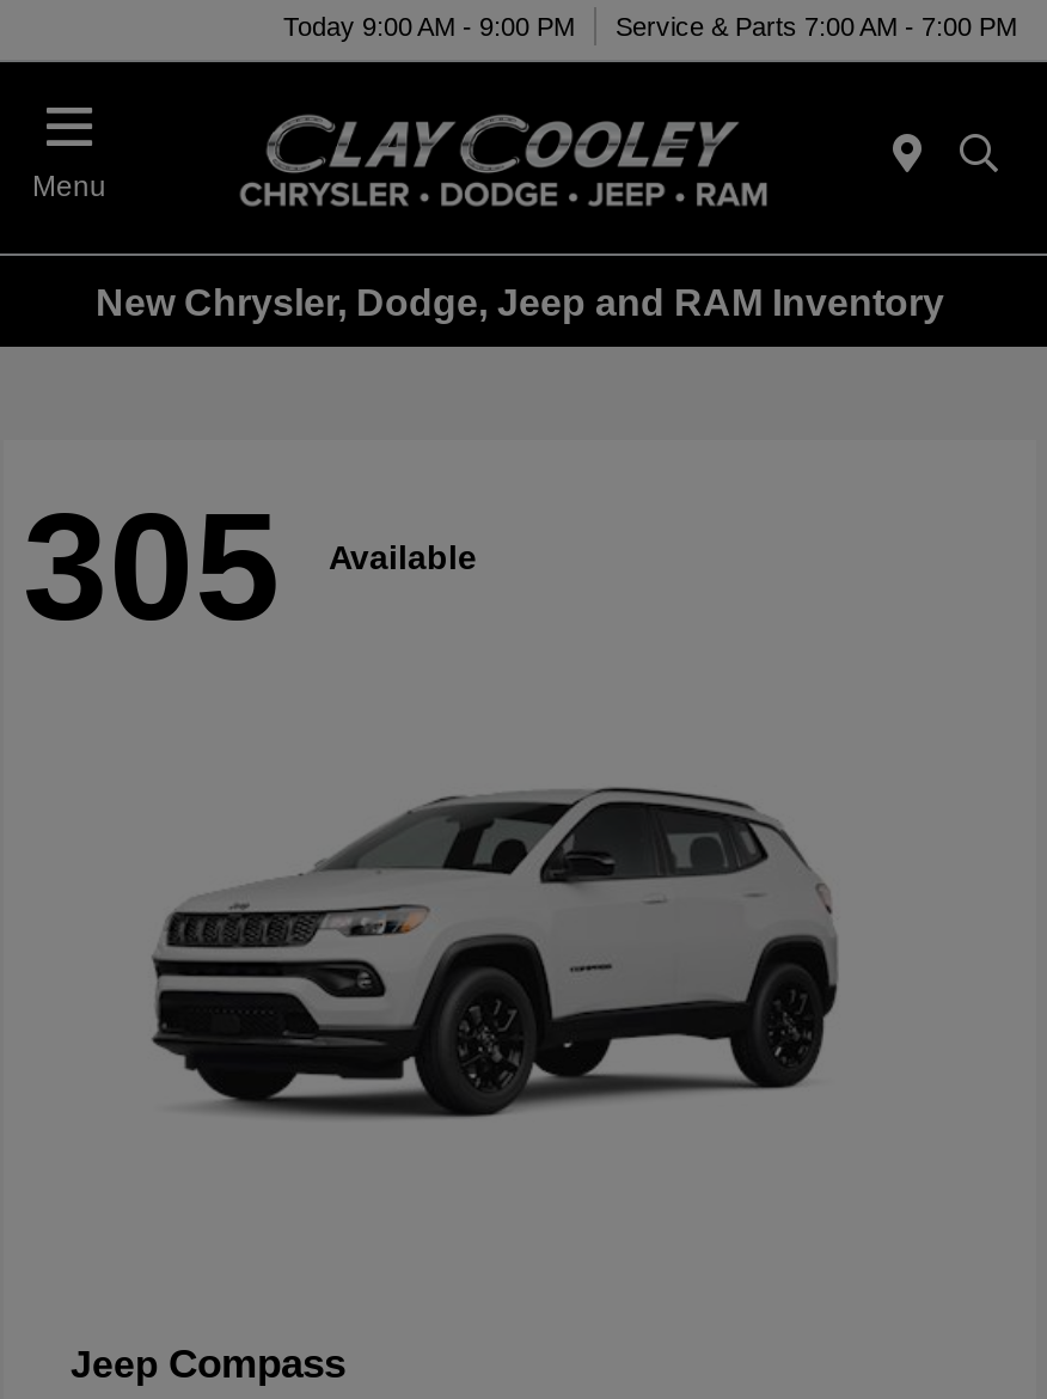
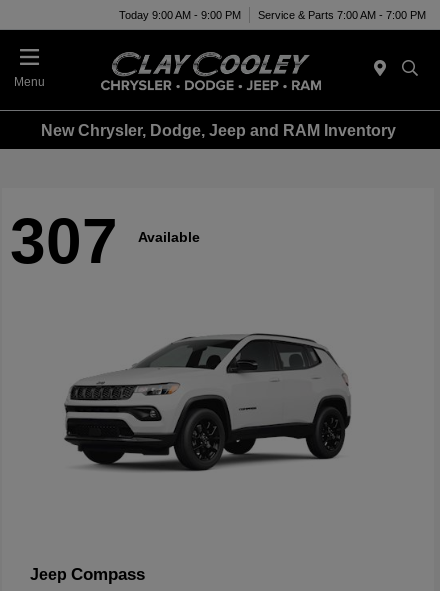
[23,480,477,652] 305 Available -> [10,205,200,277] 307 Available

